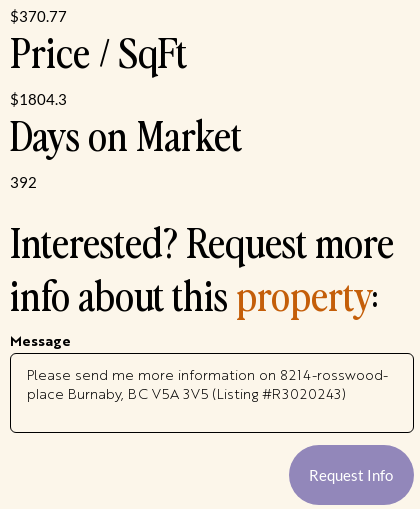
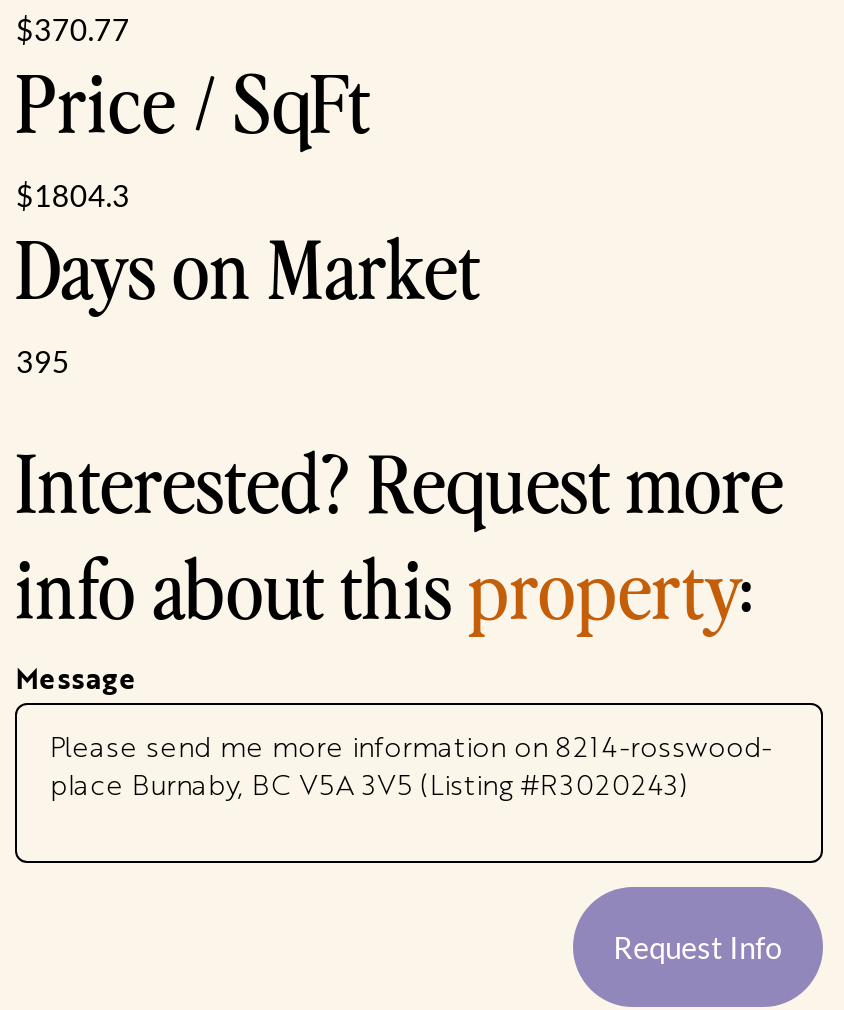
[10,173,37,191] 392 -> [16,343,70,379] 395

